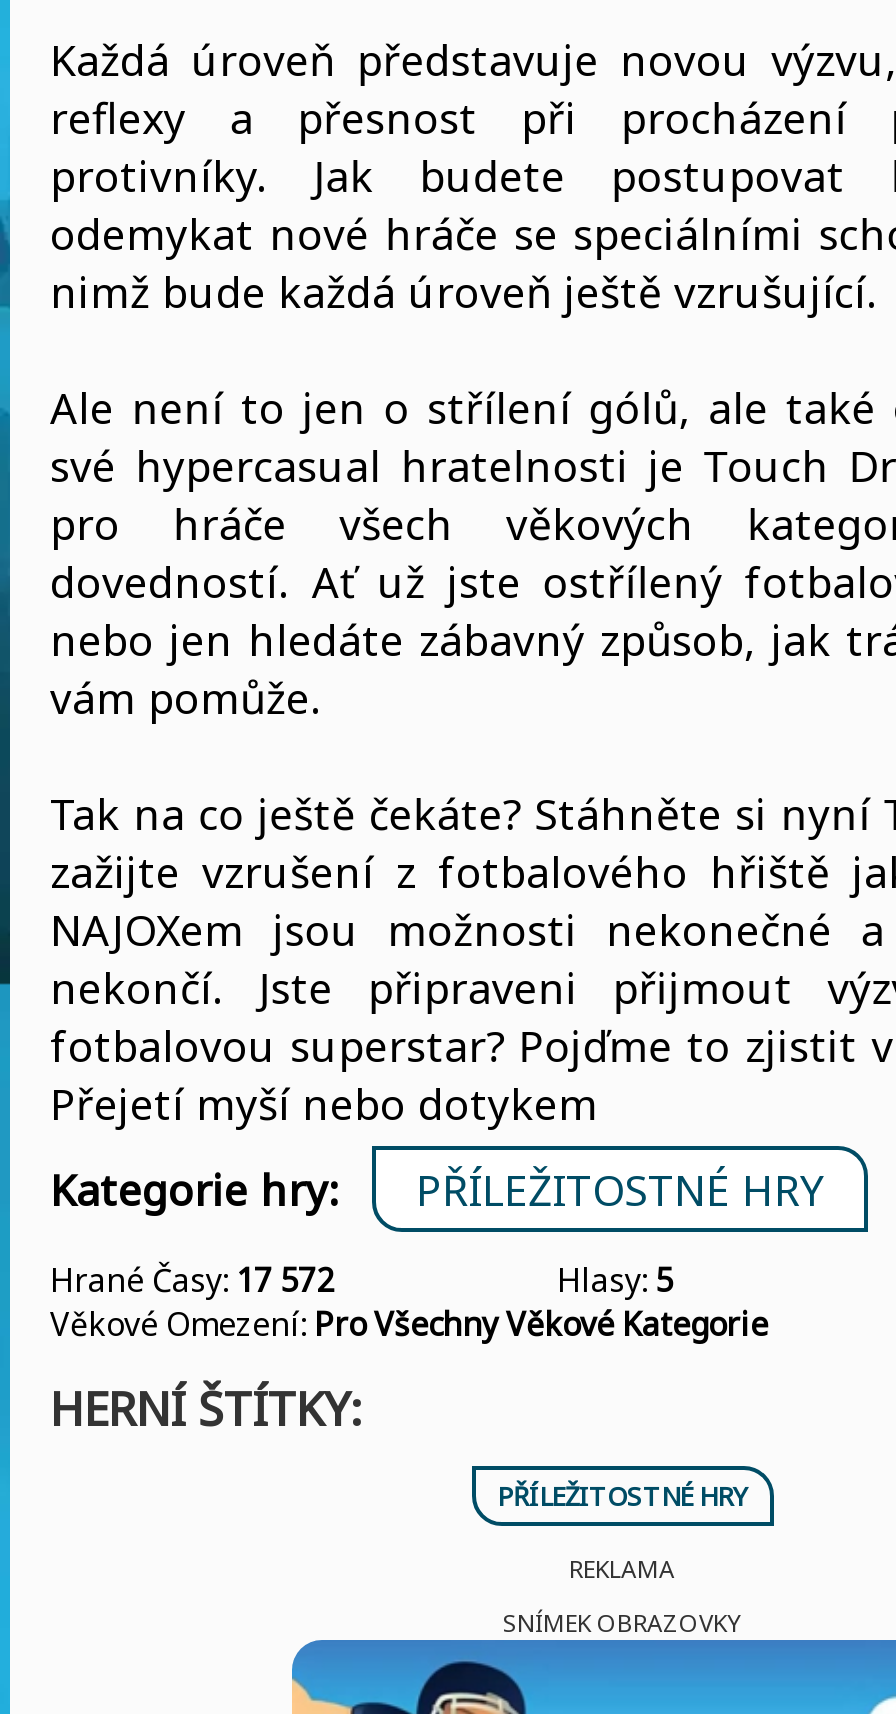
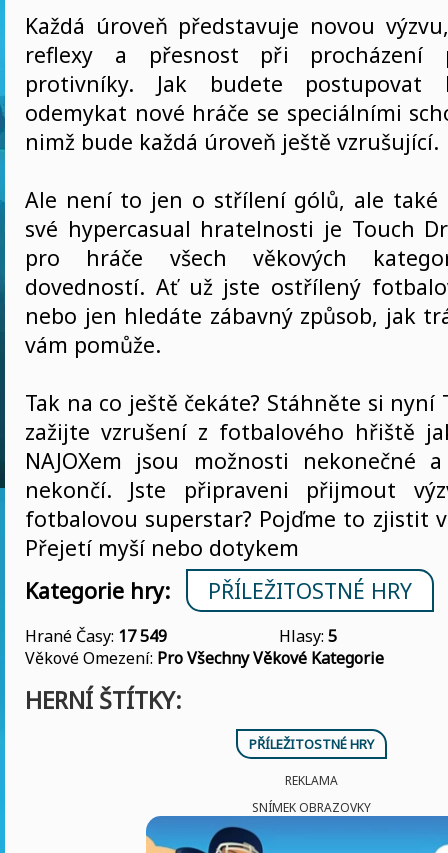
[50,1258,334,1302] Hrané Časy: 17 572 -> [25,625,167,647] Hrané Časy: 17 549

